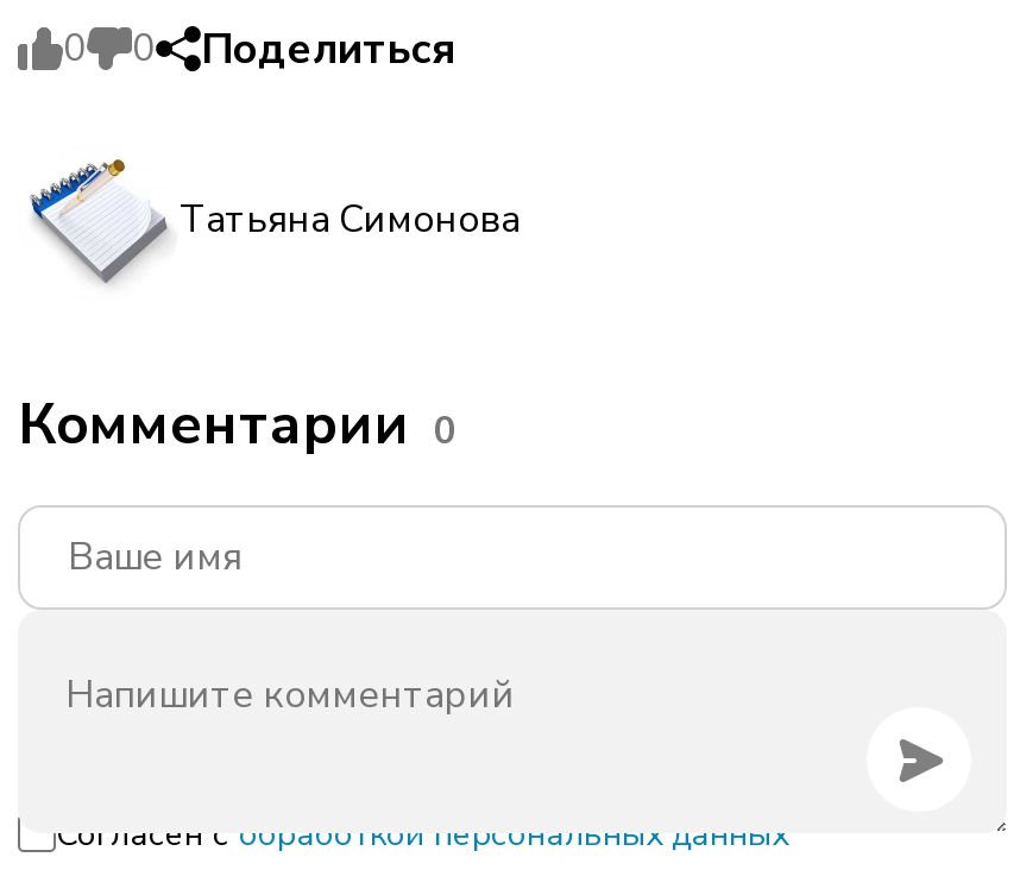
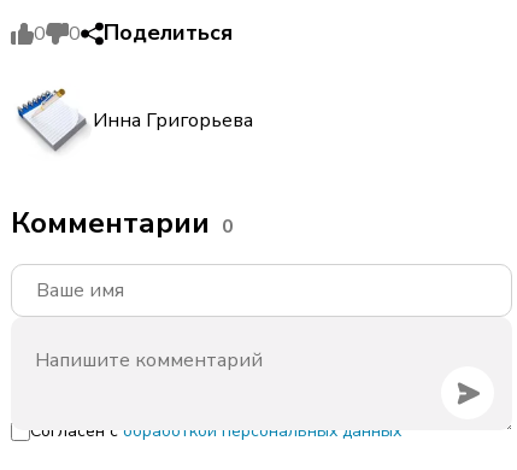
[180,194,520,246] Татьяна Симонова -> [93,107,253,133] Инна Григорьева

